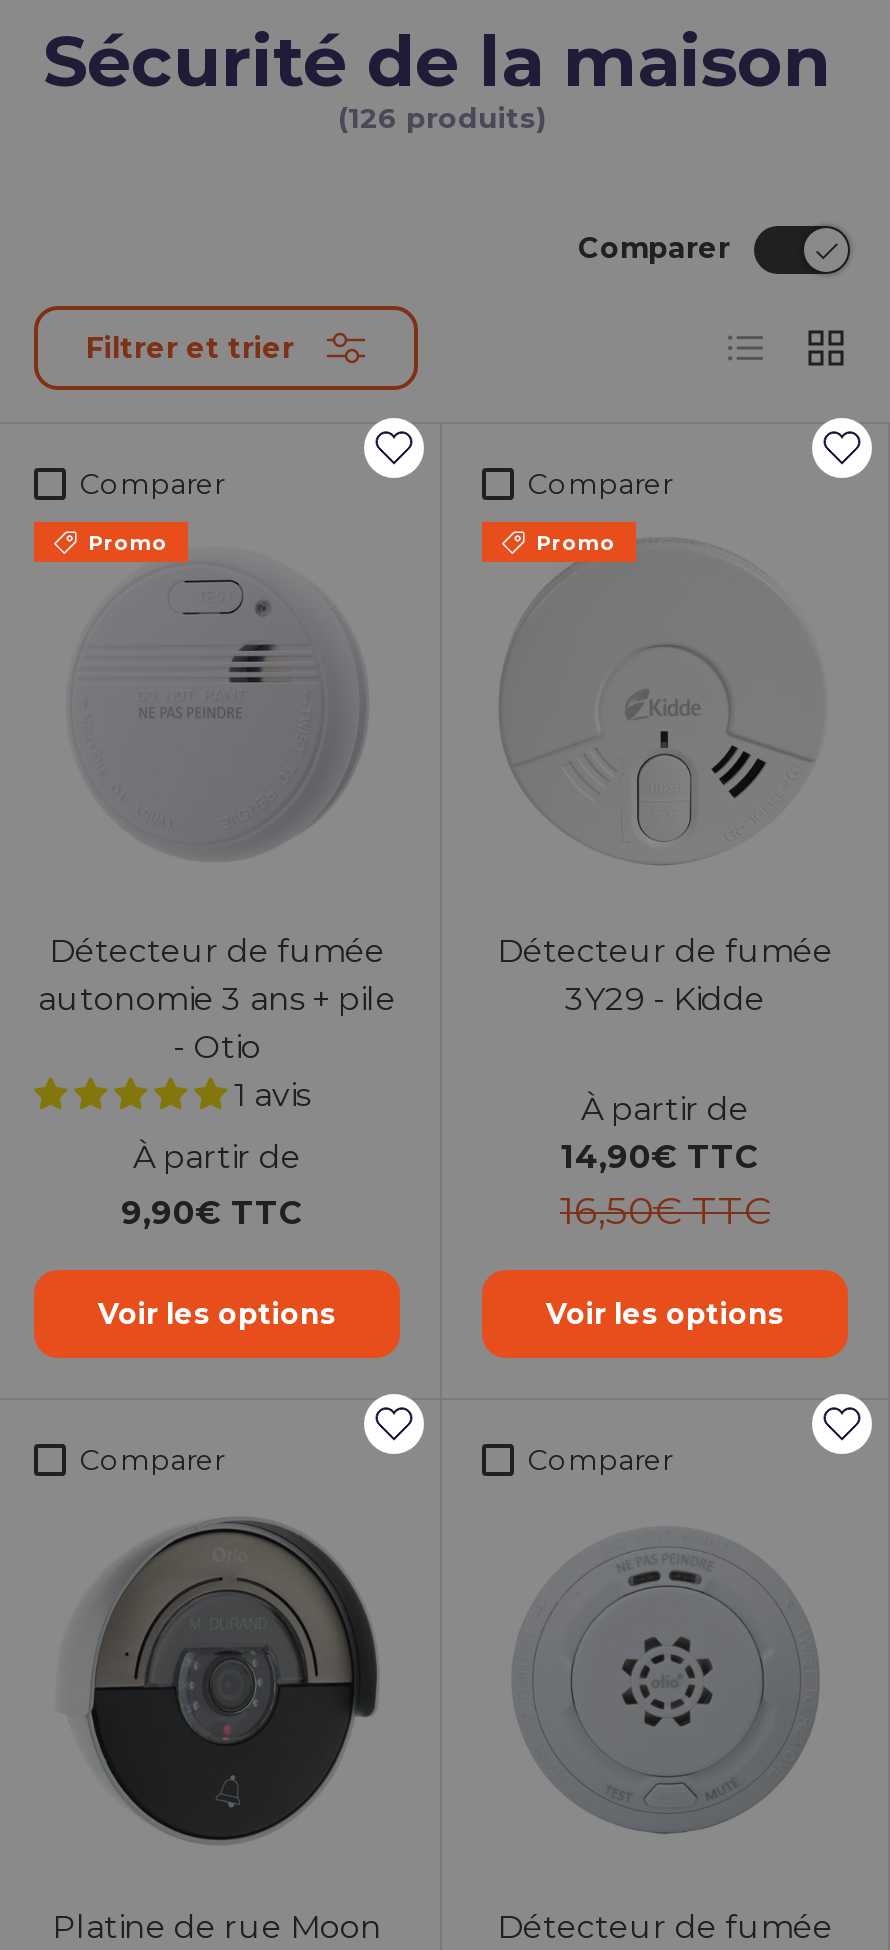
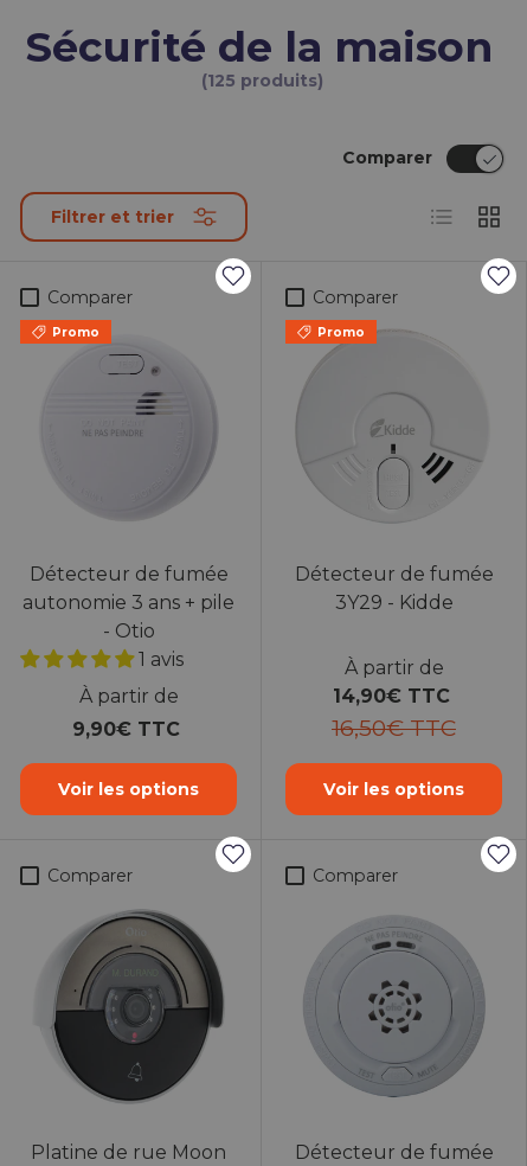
[338,99,546,135] (126 produits) -> [201,69,323,91] (125 produits)

